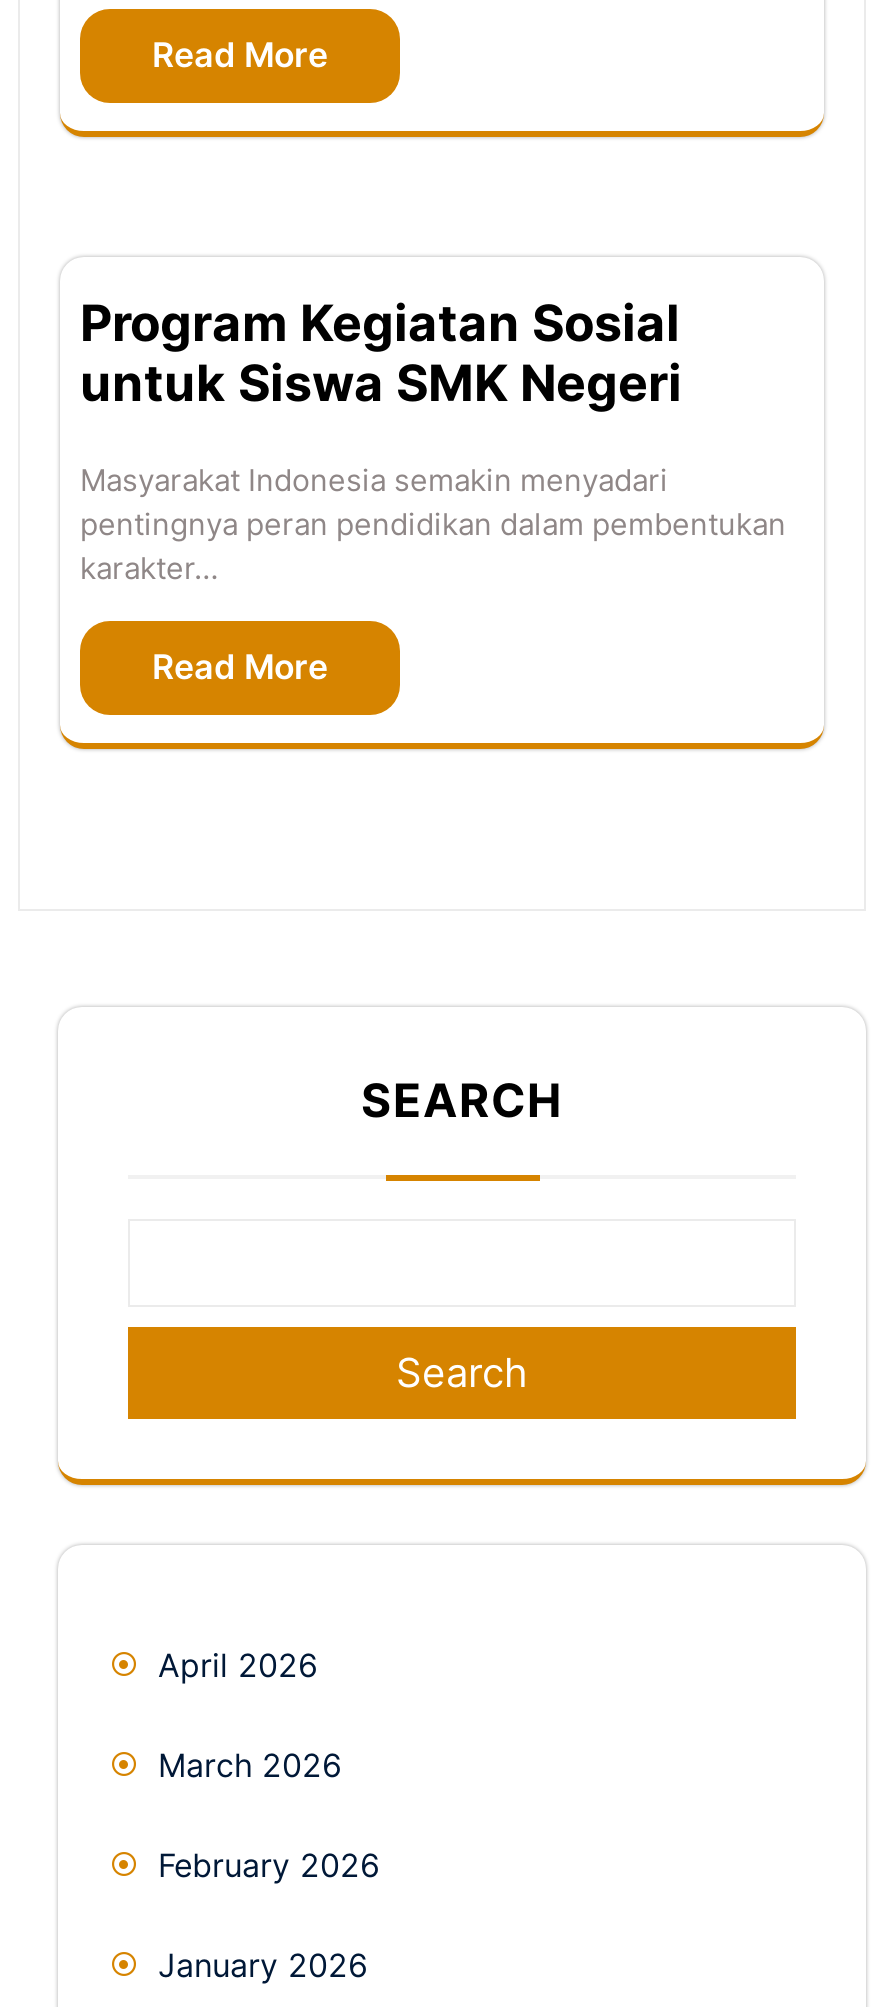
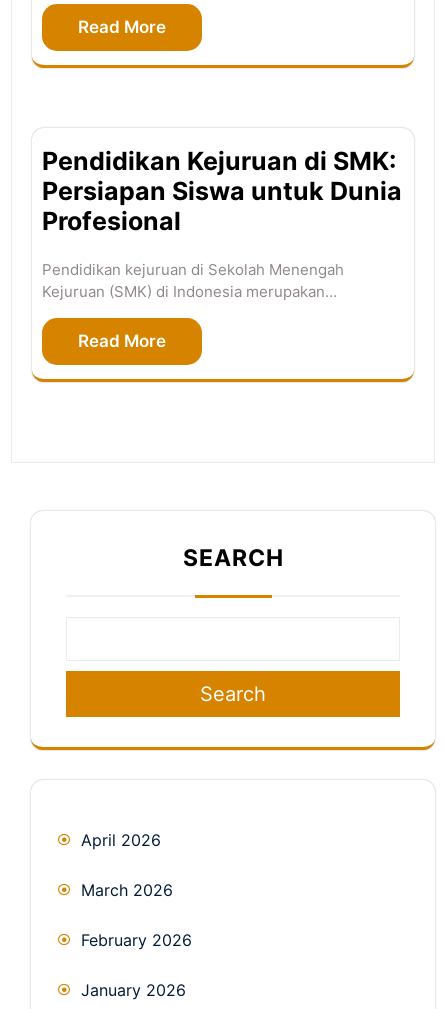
[80,292,682,412] Program Kegiatan Sosial | untuk Siswa SMK Negeri -> [42,146,402,236] Pendidikan Kejuruan di SMK: | Persiapan Siswa untuk Dunia | Profesional
[80,460,786,586] Masyarakat Indonesia semakin menyadari | pentingnya peran pendidikan dalam pembentukan | karakter… -> [42,260,344,301] Pendidikan kejuruan di Sekolah Menengah | Kejuruan (SMK) di Indonesia merupakan…

